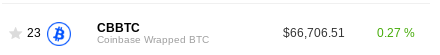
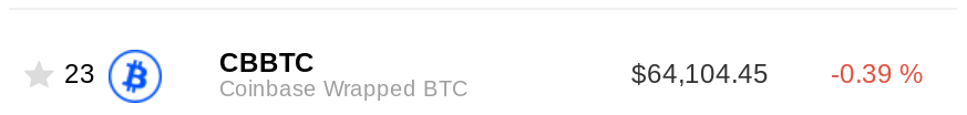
[283,26,345,40] $66,706.51 -> [631,59,769,90] $64,104.45
[377,26,415,40] 0.27 % -> [831,59,924,90] -0.39 %

